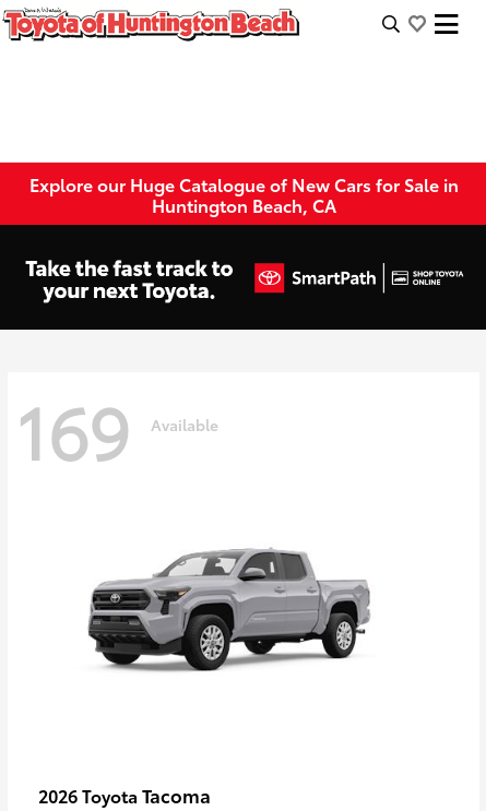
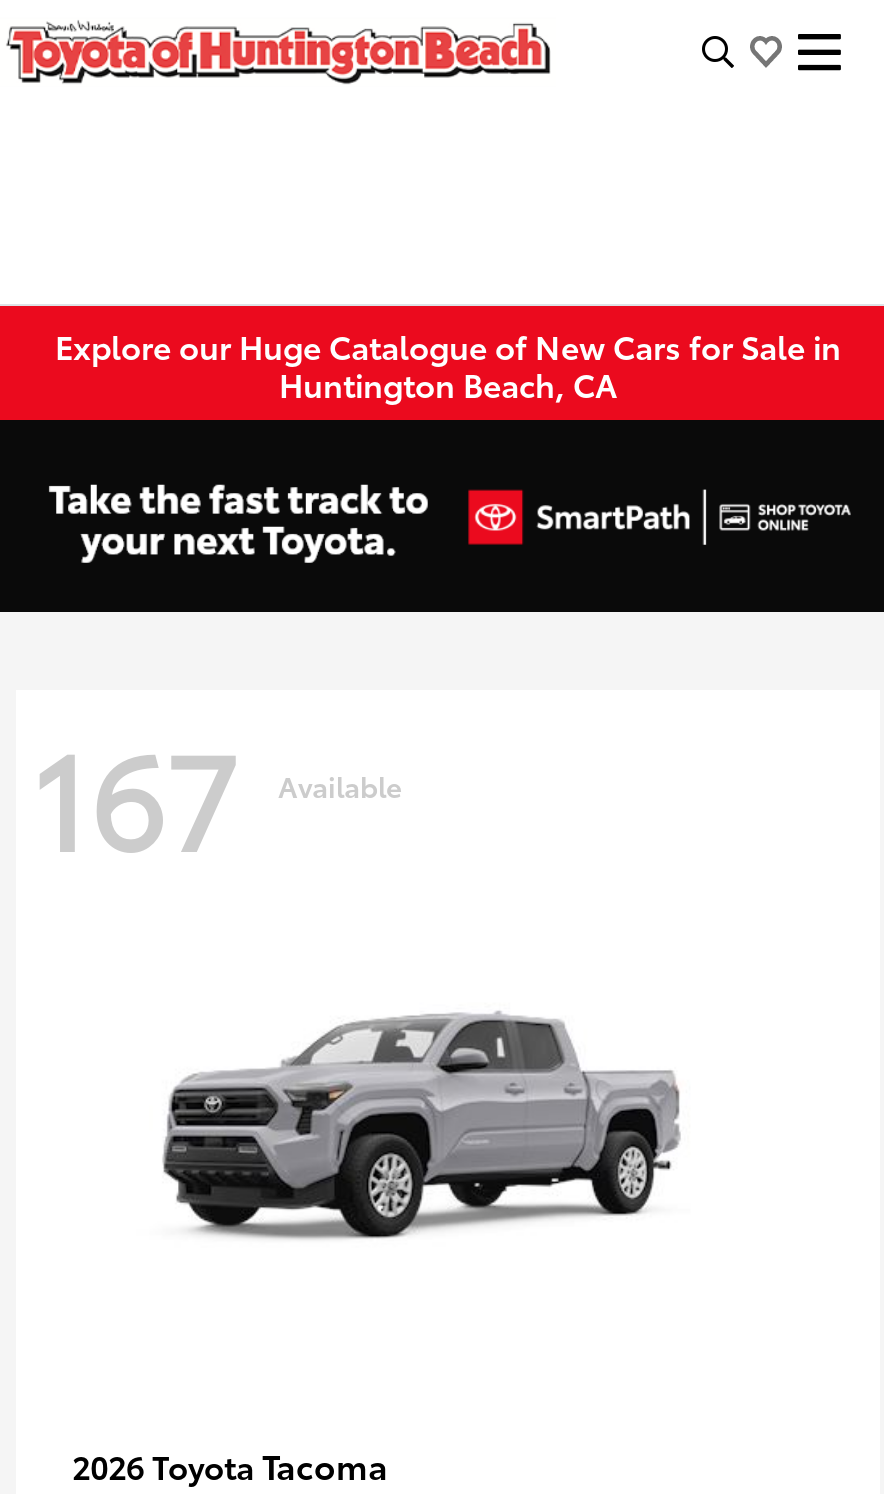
[16,379,218,479] 169 Available -> [32,702,402,886] 167 Available

